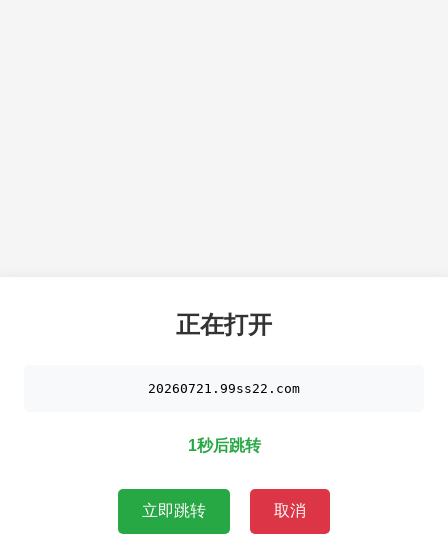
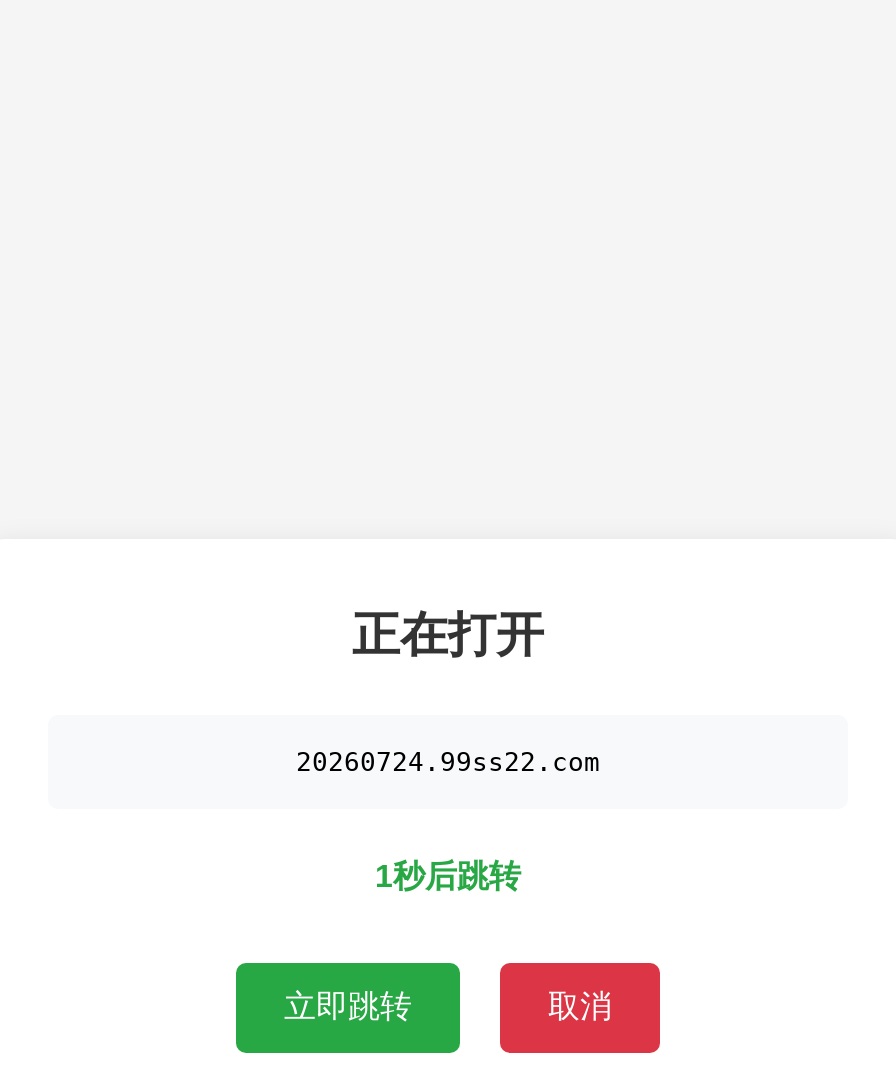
[148,381,300,396] 20260721.99ss22.com -> [296,747,600,777] 20260724.99ss22.com

